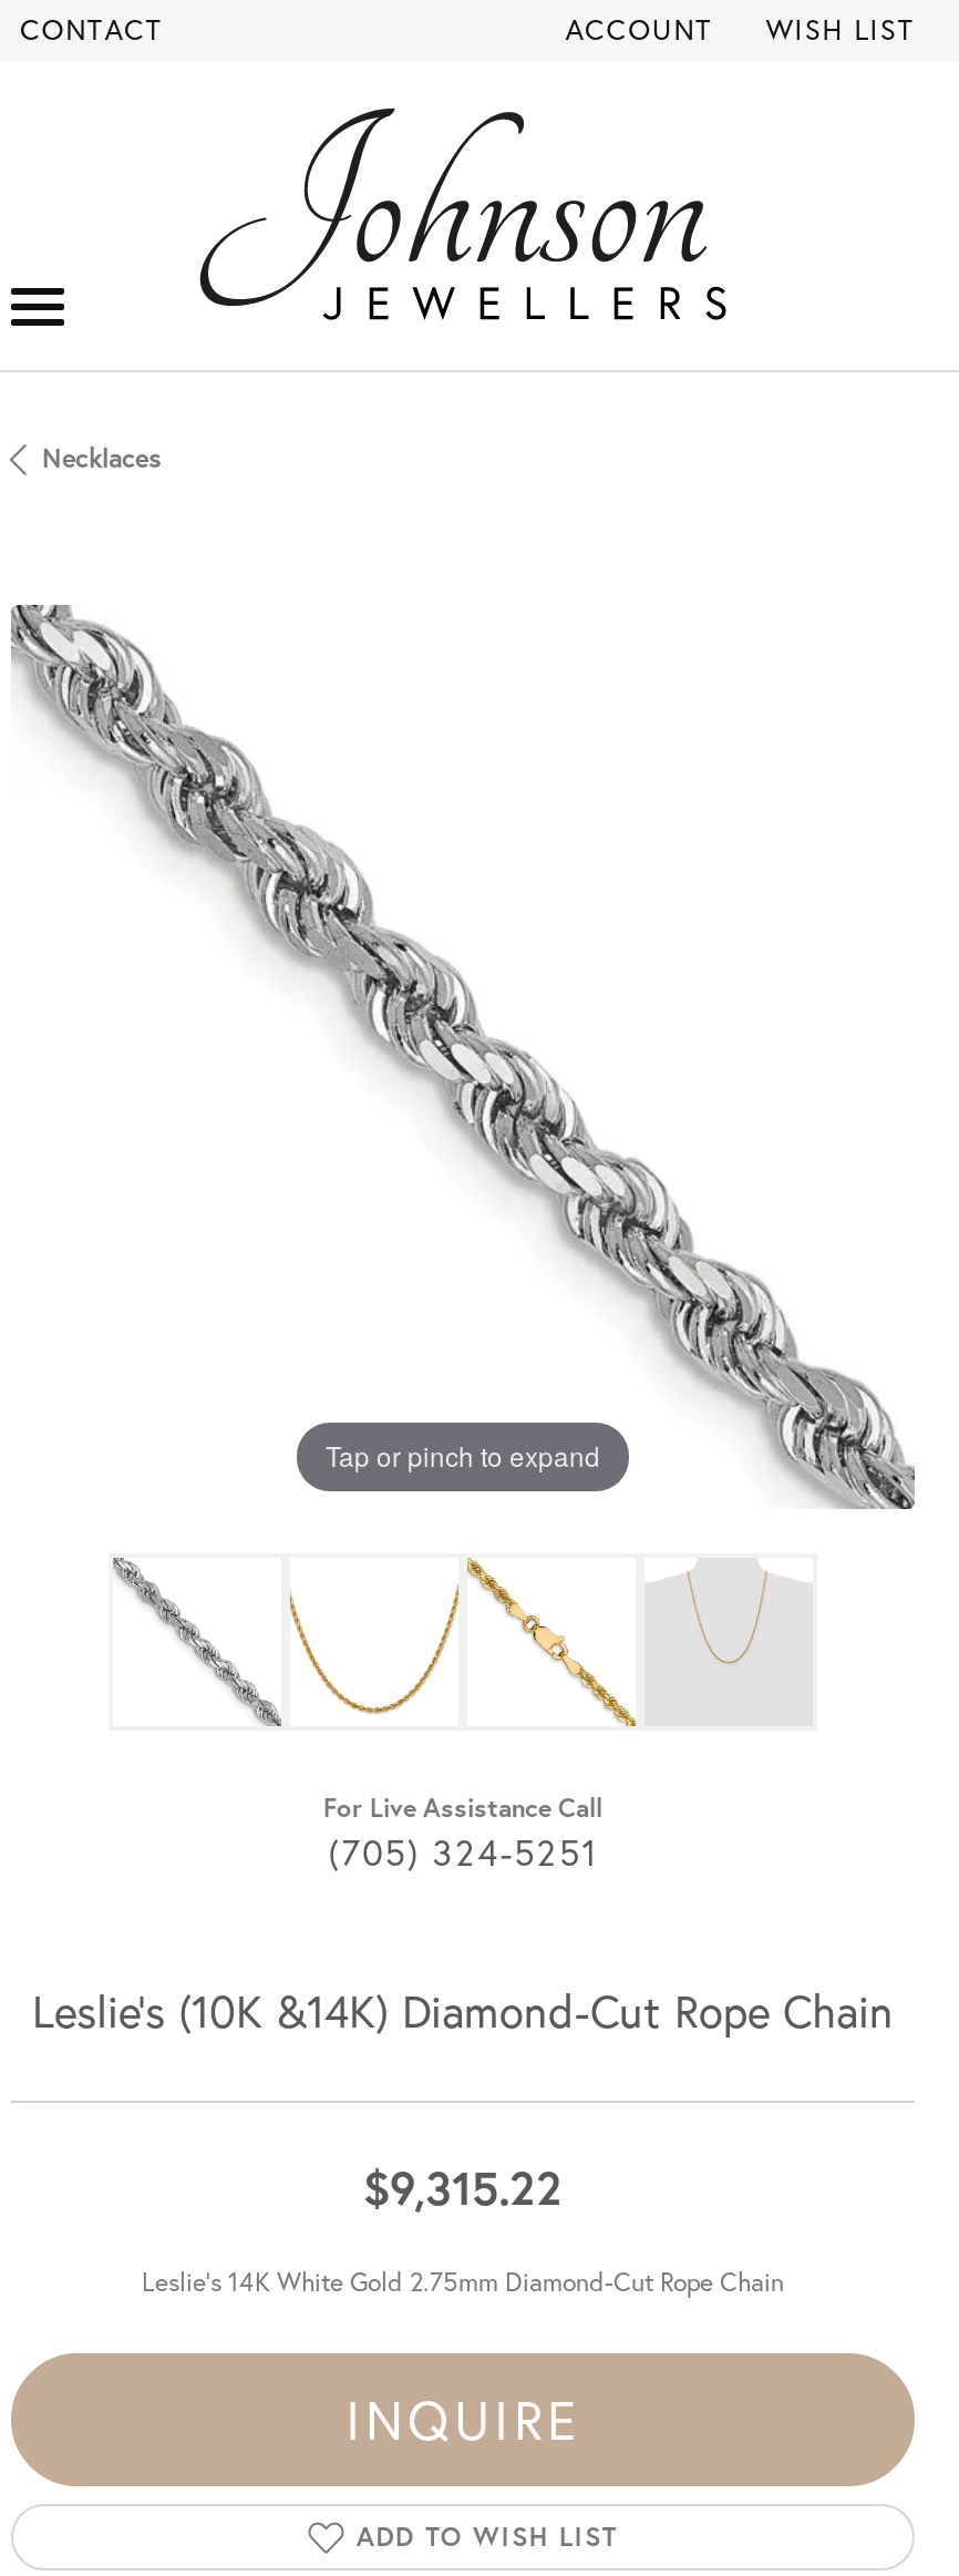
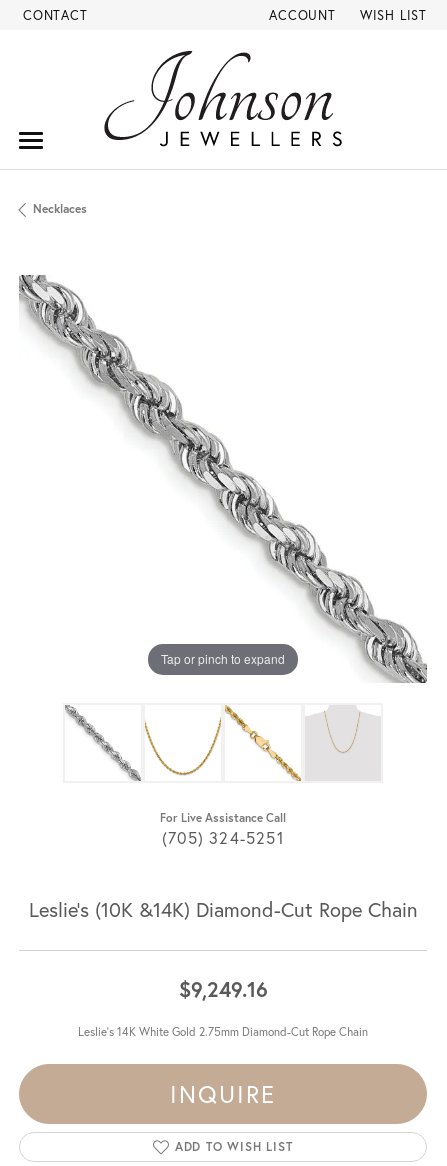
[363,2155,563,2217] $9,315.22 -> [178,975,267,1003] $9,249.16

